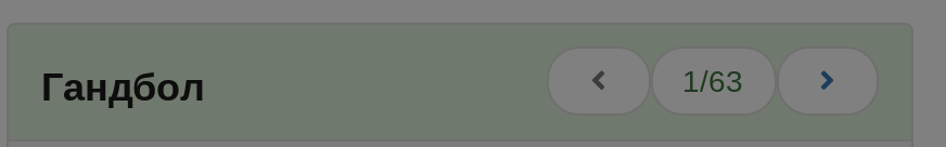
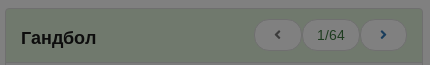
[682,64,743,98] 1/63 -> [316,27,344,43] 1/64

